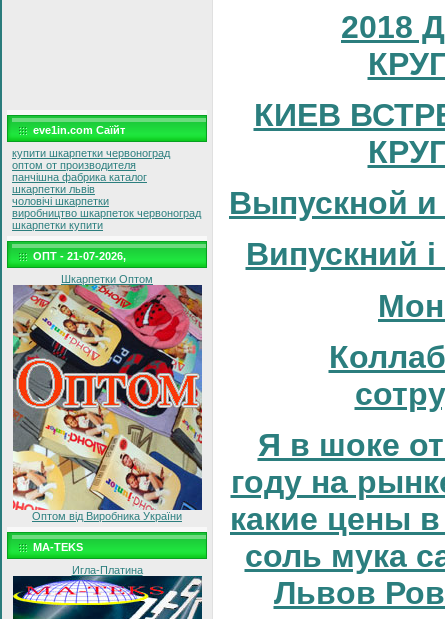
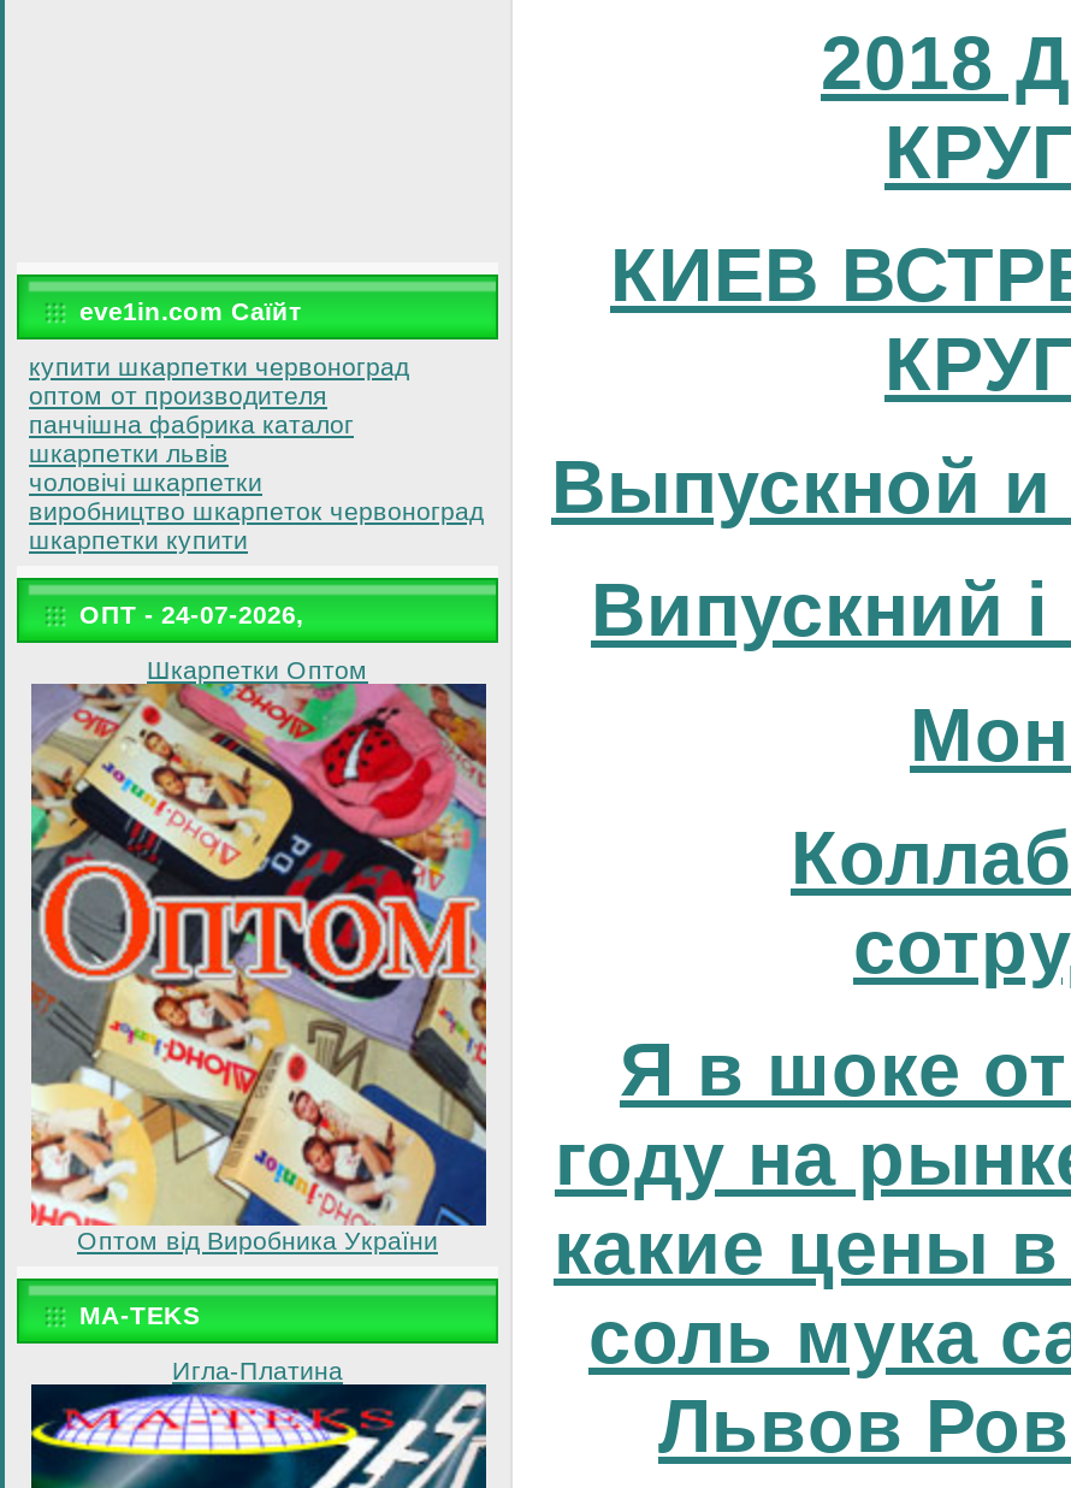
[33,250,126,262] ОПТ - 21-07-2026, -> [79,600,303,628] ОПТ - 24-07-2026,

